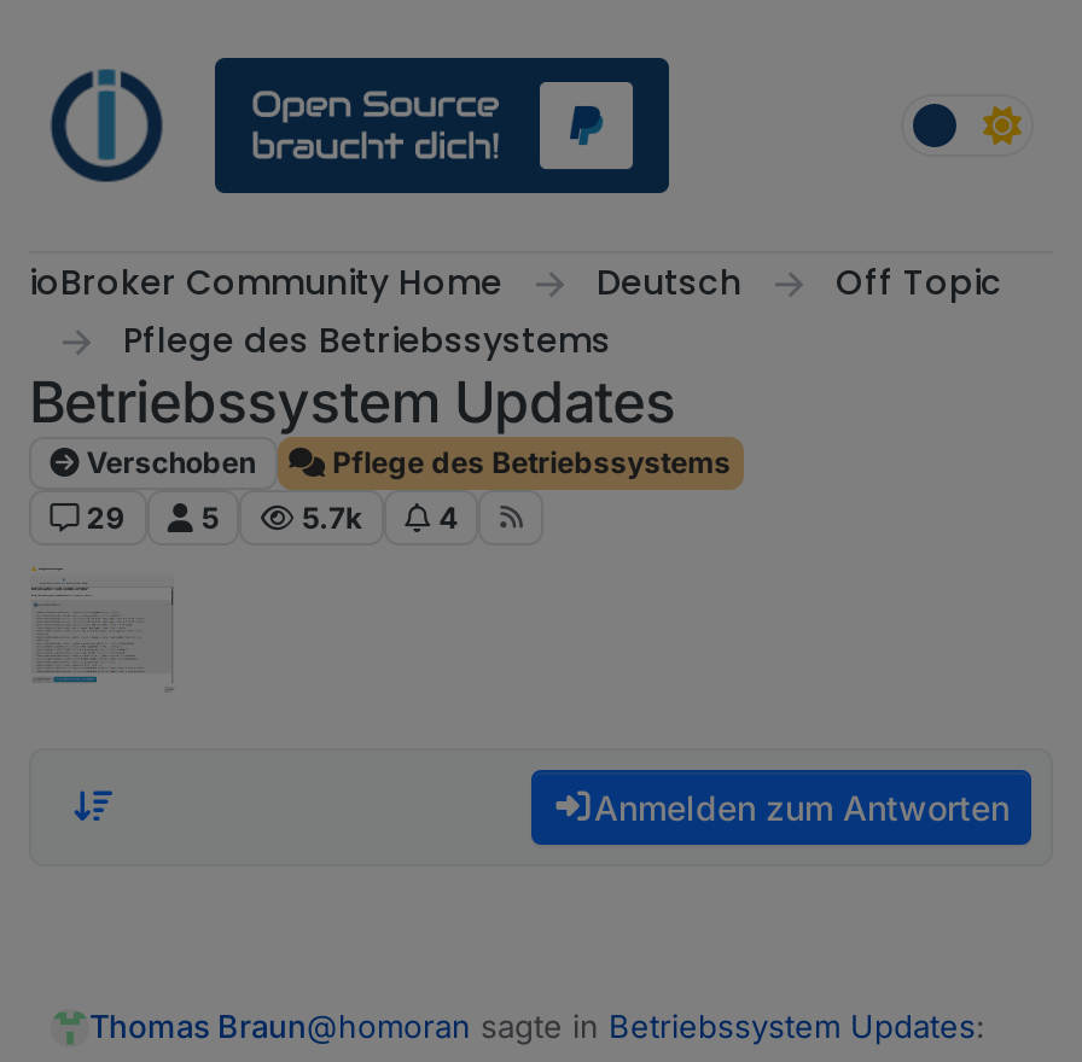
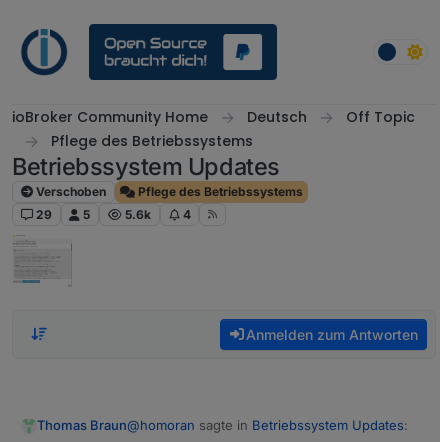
[302,499,362,535] 5.7k -> [125,207,151,222] 5.6k

